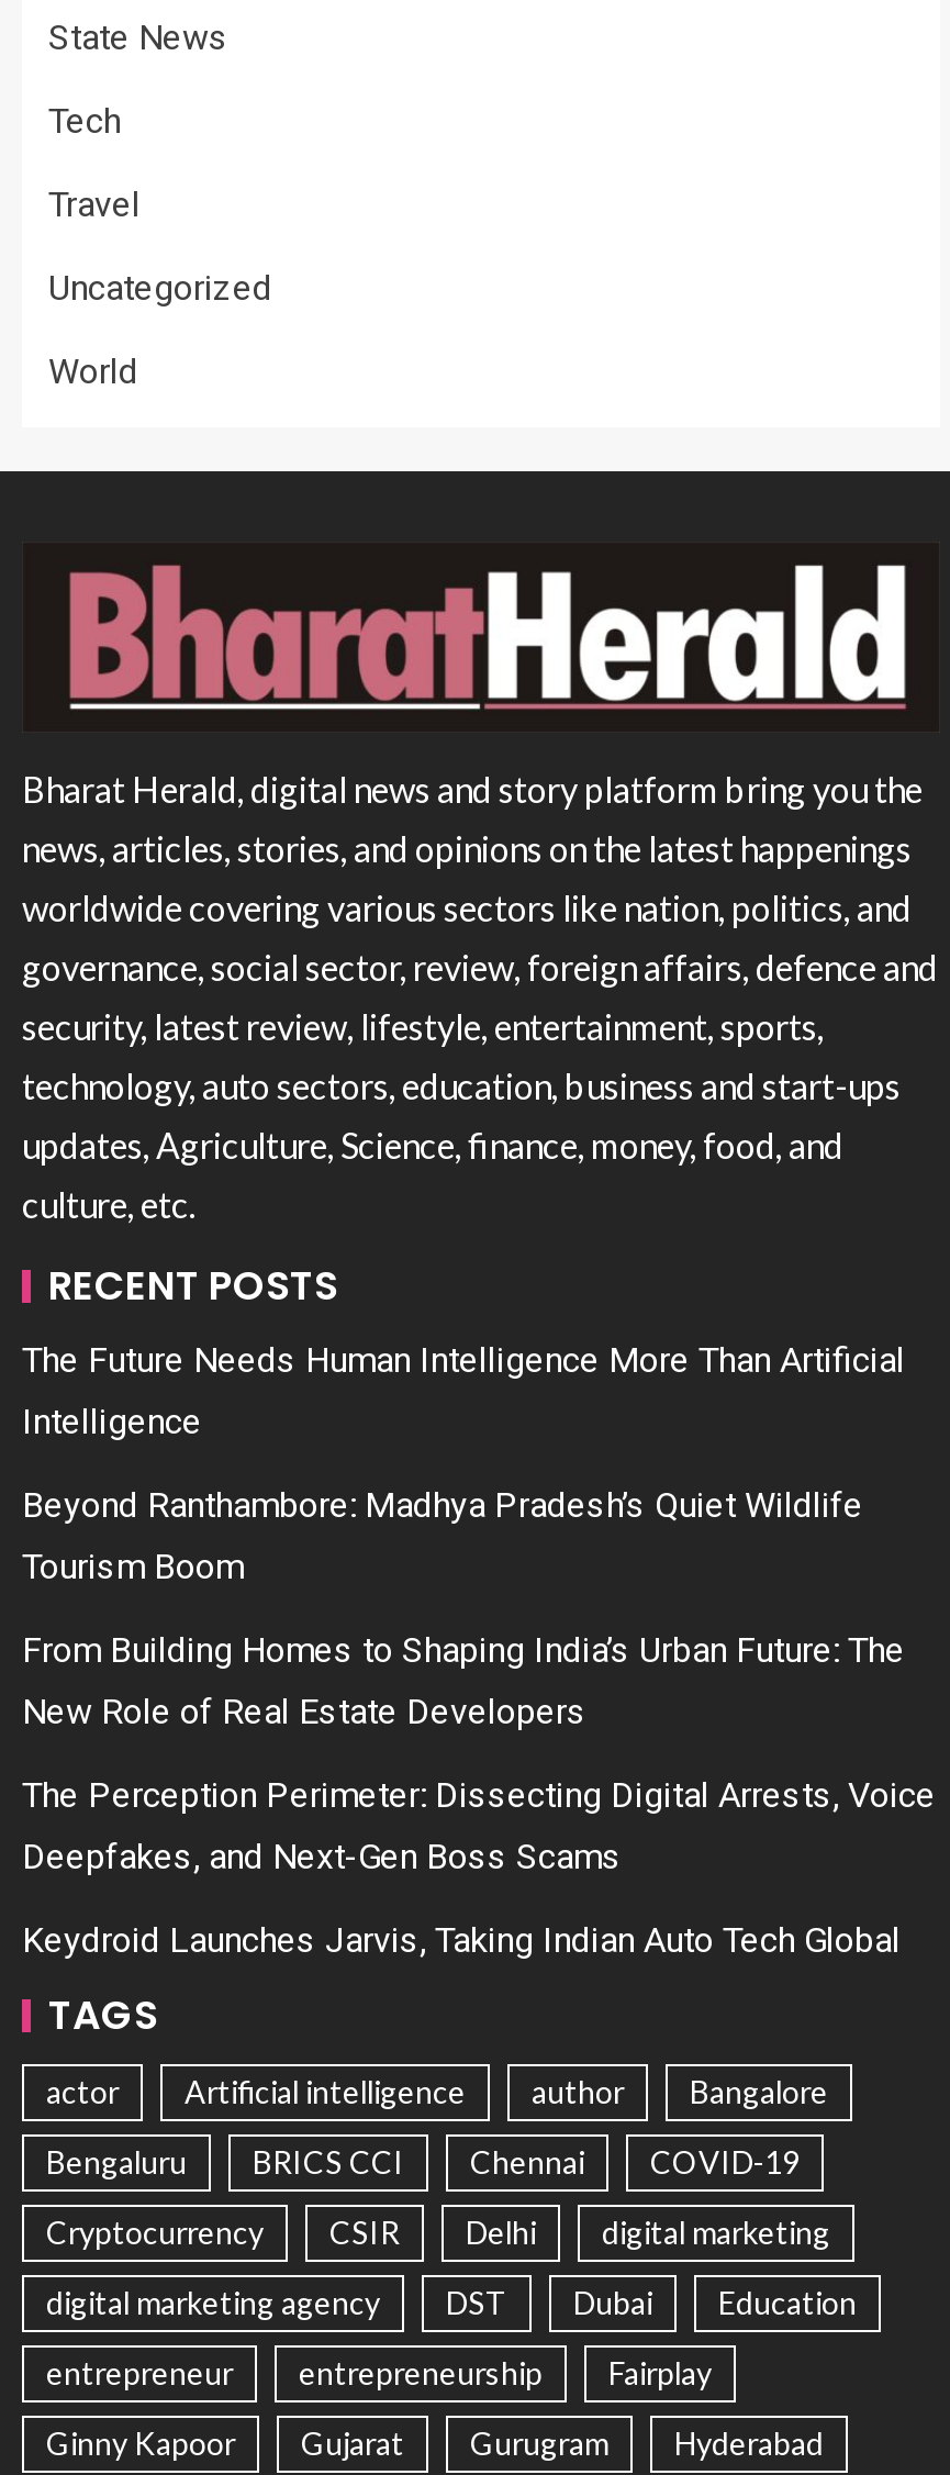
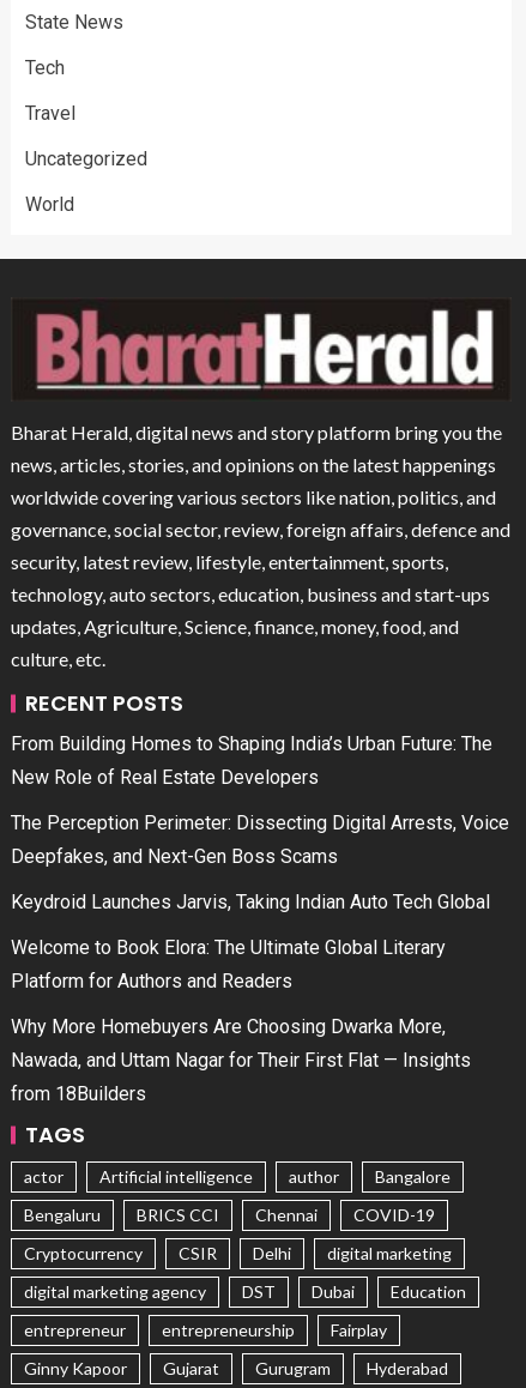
[22,1339,905,1587] The Future Needs Human Intelligence More Than Artificial | Intelligence | Beyond Ranthambore: Madhya Pradesh’s Quiet Wildlife | Tourism Boom -> none
moved [22,1629,936,1961] -> [11,732,509,913]: From Building Homes to Shaping India’s Urban Future: The | New Role of Real Estate Developers | The Perception Perimeter: Dissecting Digital Arrests, Voice | Deepfakes, and Next-Gen Boss Scams | Keydroid Launches Jarvis, Taking Indian Auto Tech Global
none -> [11,936,471,1105] Welcome to Book Elora: The Ultimate Global Literary | Platform for Authors and Readers | Why More Homebuyers Are Choosing Dwarka More, | Nawada, and Uttam Nagar for Their First Flat — Insights | from 18Builders

